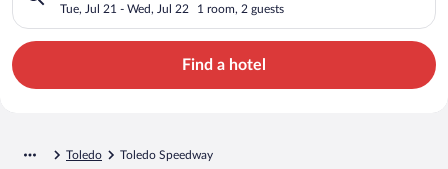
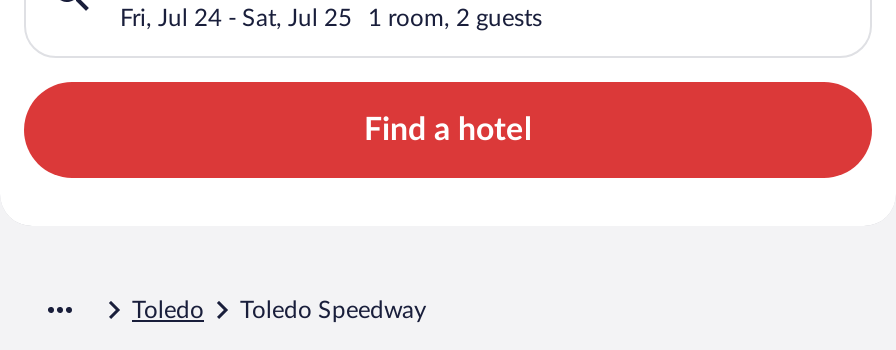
[60,3,189,15] Tue, Jul 21 - Wed, Jul 22 -> [120,5,352,29] Fri, Jul 24 - Sat, Jul 25

